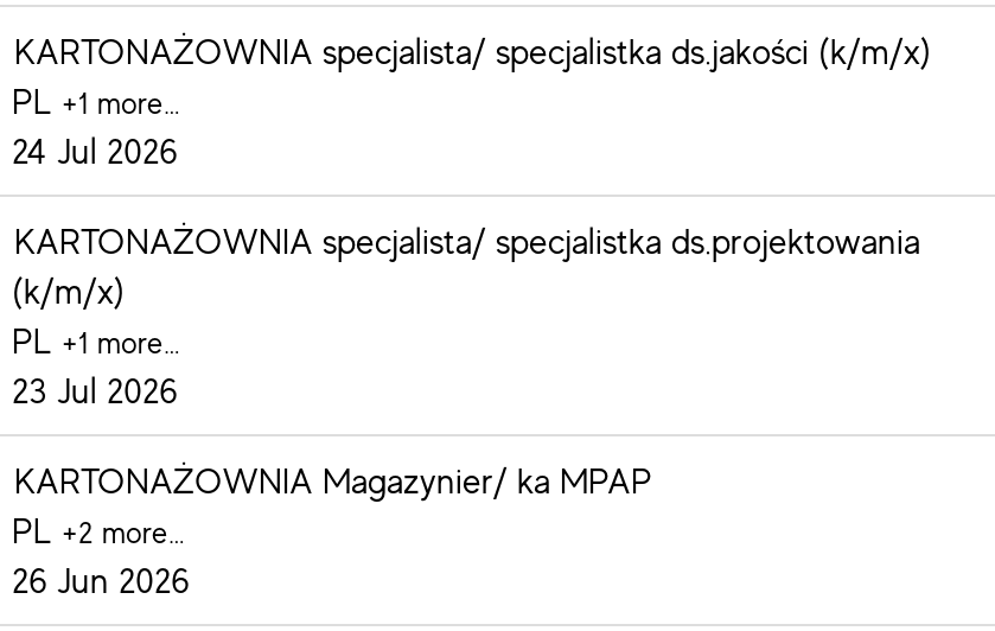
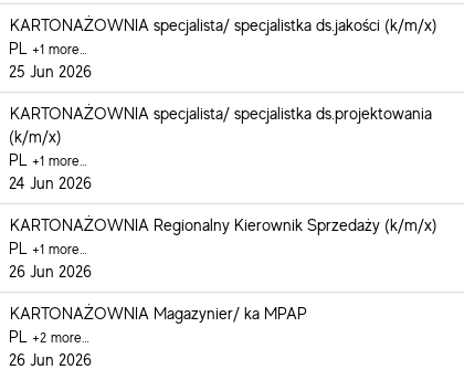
[12,130,178,171] 24 Jul 2026 -> [9,62,92,81] 25 Jun 2026
[12,370,178,410] 23 Jul 2026 -> [9,173,436,281] 24 Jun 2026 | KARTONAŻOWNIA Regionalny Kierownik Sprzedaży (k/m/x) | PL +1 more… | 26 Jun 2026

